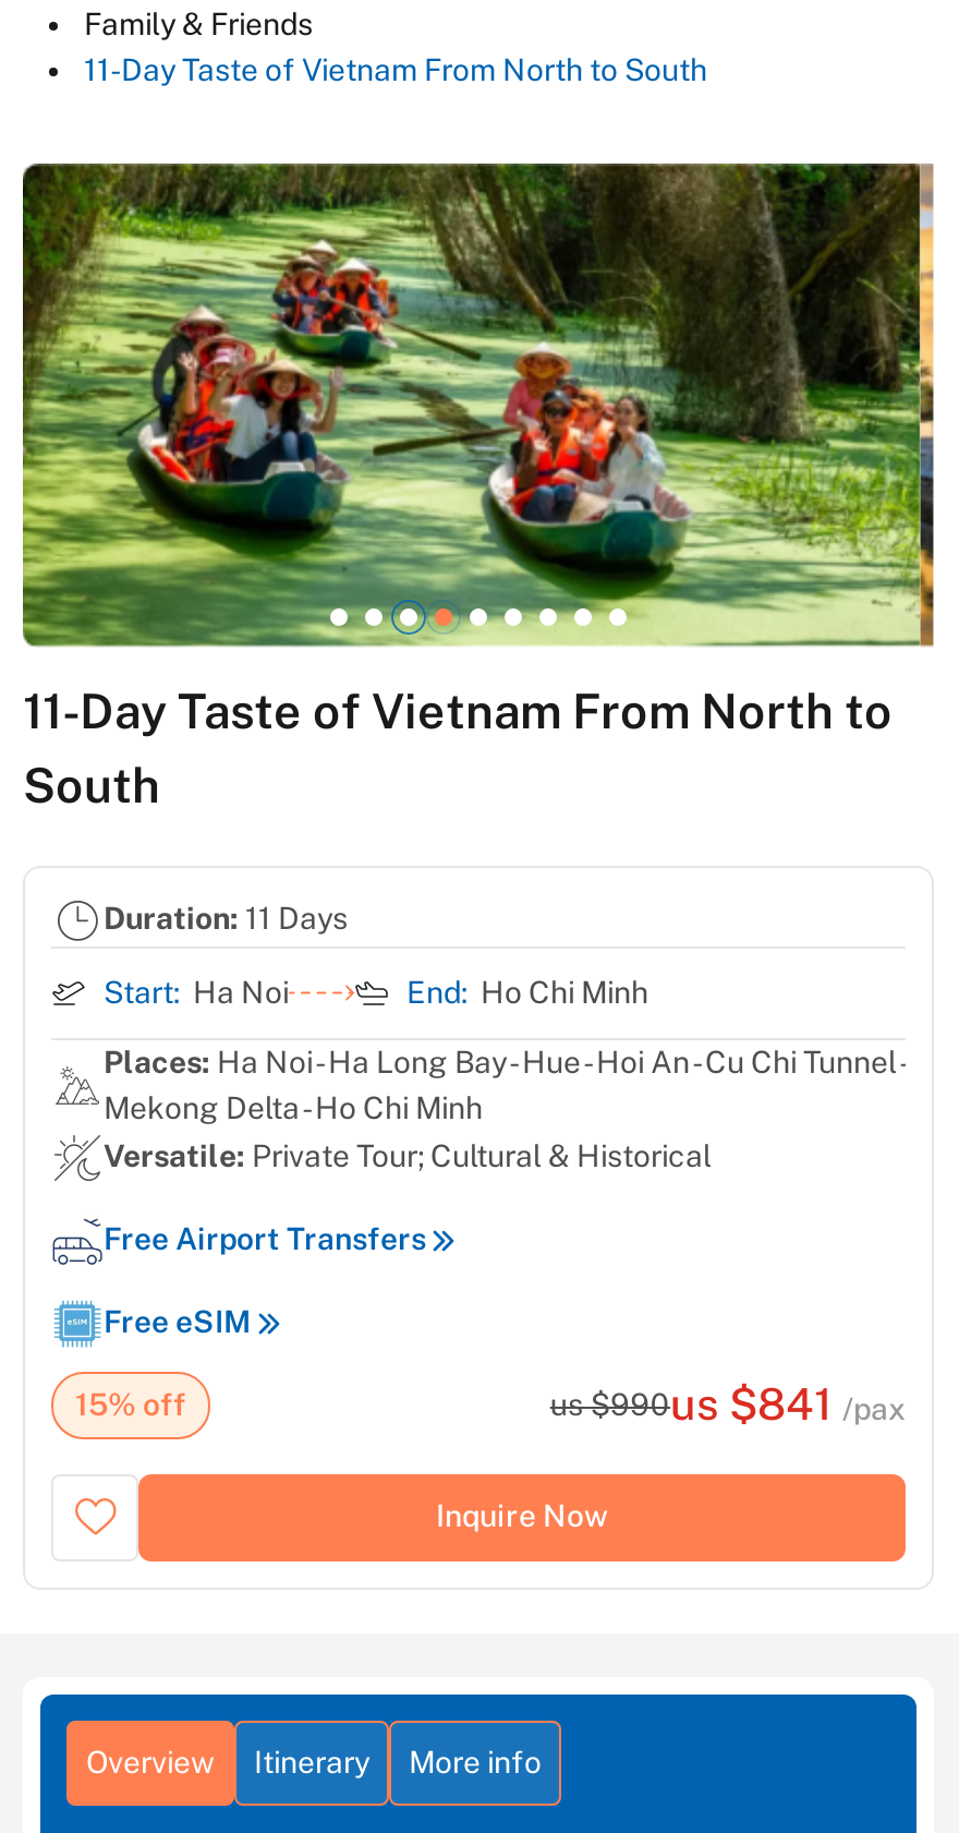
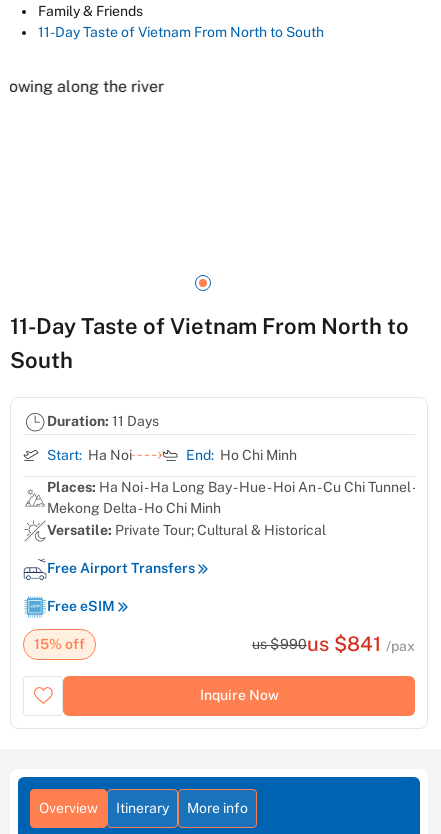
[21,161,936,648] [image] -> none

